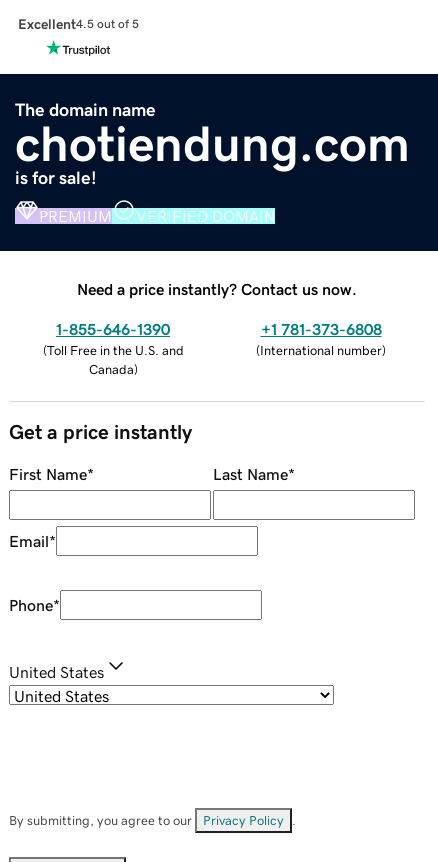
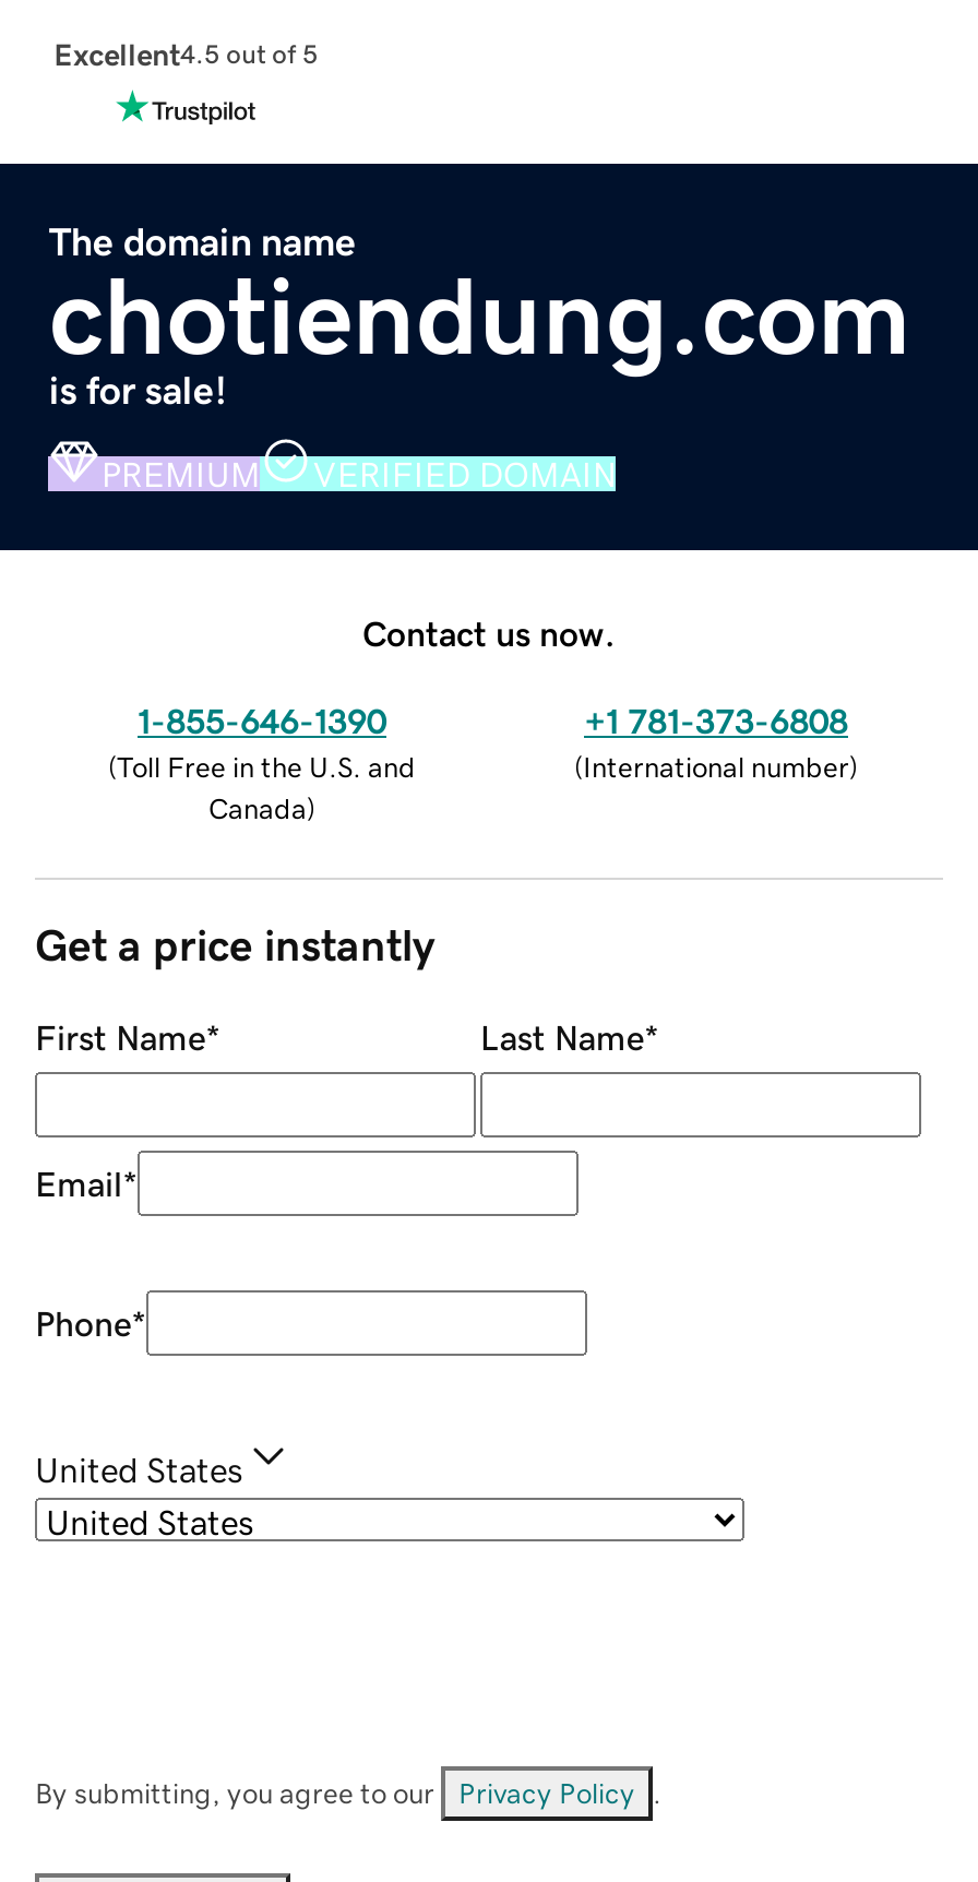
[77,281,357,297] Need a price instantly? Contact us now. -> [362,615,616,650] Contact us now.

